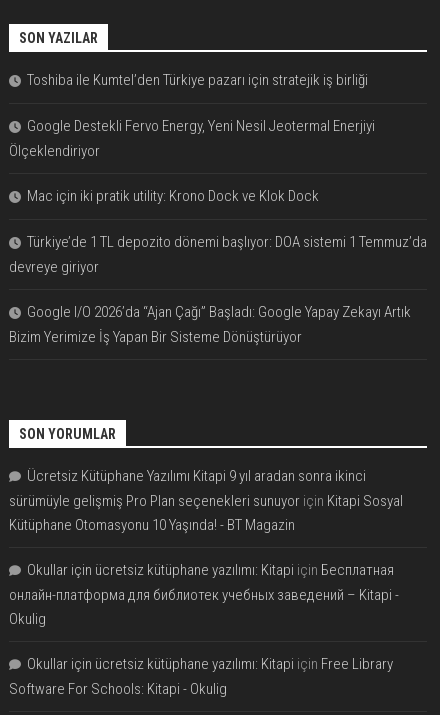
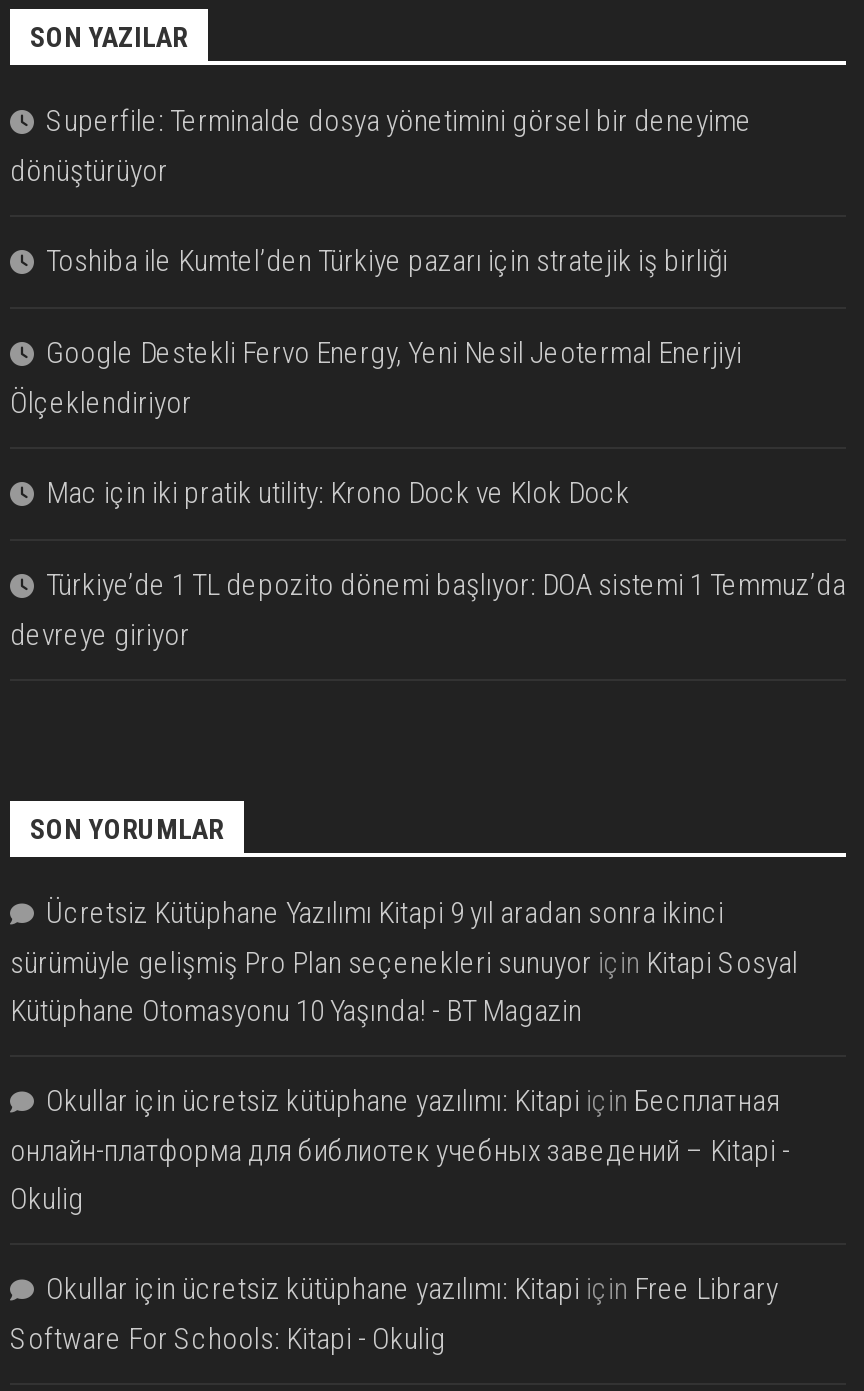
none -> [10,103,752,189] Superfile: Terminalde dosya yönetimini görsel bir deneyime | dönüştürüyor
moved [9,71,427,276] -> [10,243,846,653]: Toshiba ile Kumtel’den Türkiye pazarı için stratejik iş birliği | Google Destekli Fervo Energy, Yeni Nesil Jeotermal Enerjiyi | Ölçeklendiriyor | Mac için iki pratik utility: Krono Dock ve Klok Dock | Türkiye’de 1 TL depozito dönemi başlıyor: DOA sistemi 1 Temmuz’da | devreye giriyor
[9,303,411,346] Google I/O 2026’da “Ajan Çağı” Başladı: Google Yapay Zekayı Artık | Bizim Yerimize İş Yapan Bir Sisteme Dönüştürüyor -> none

